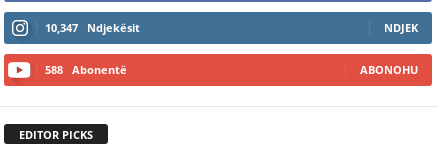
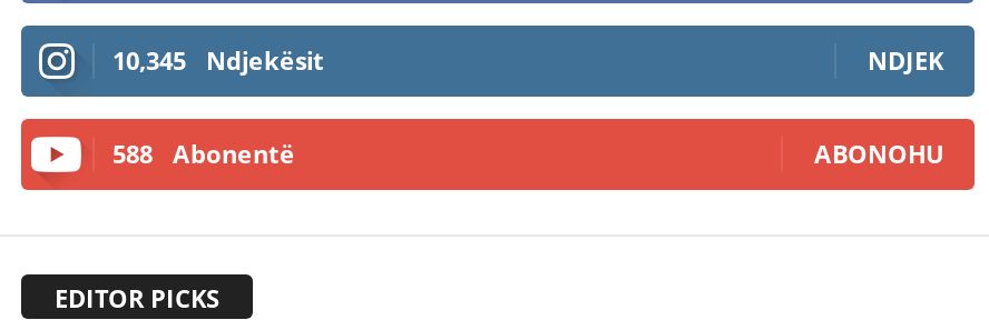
[45,20,140,35] 10,347 Ndjekësit -> [112,44,324,77] 10,345 Ndjekësit

